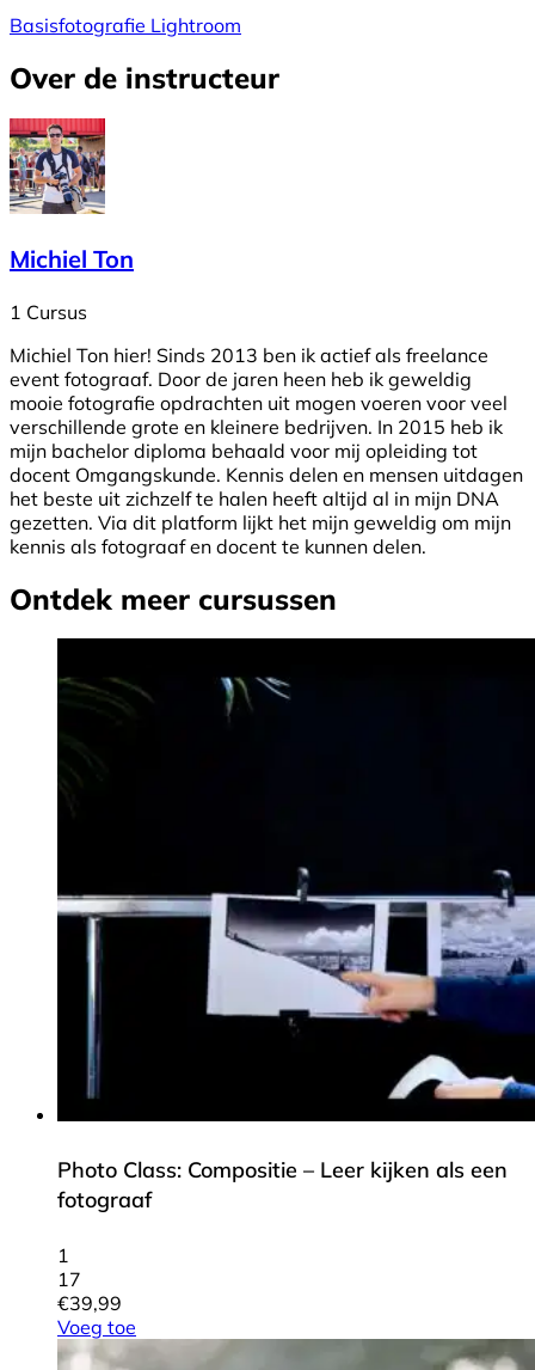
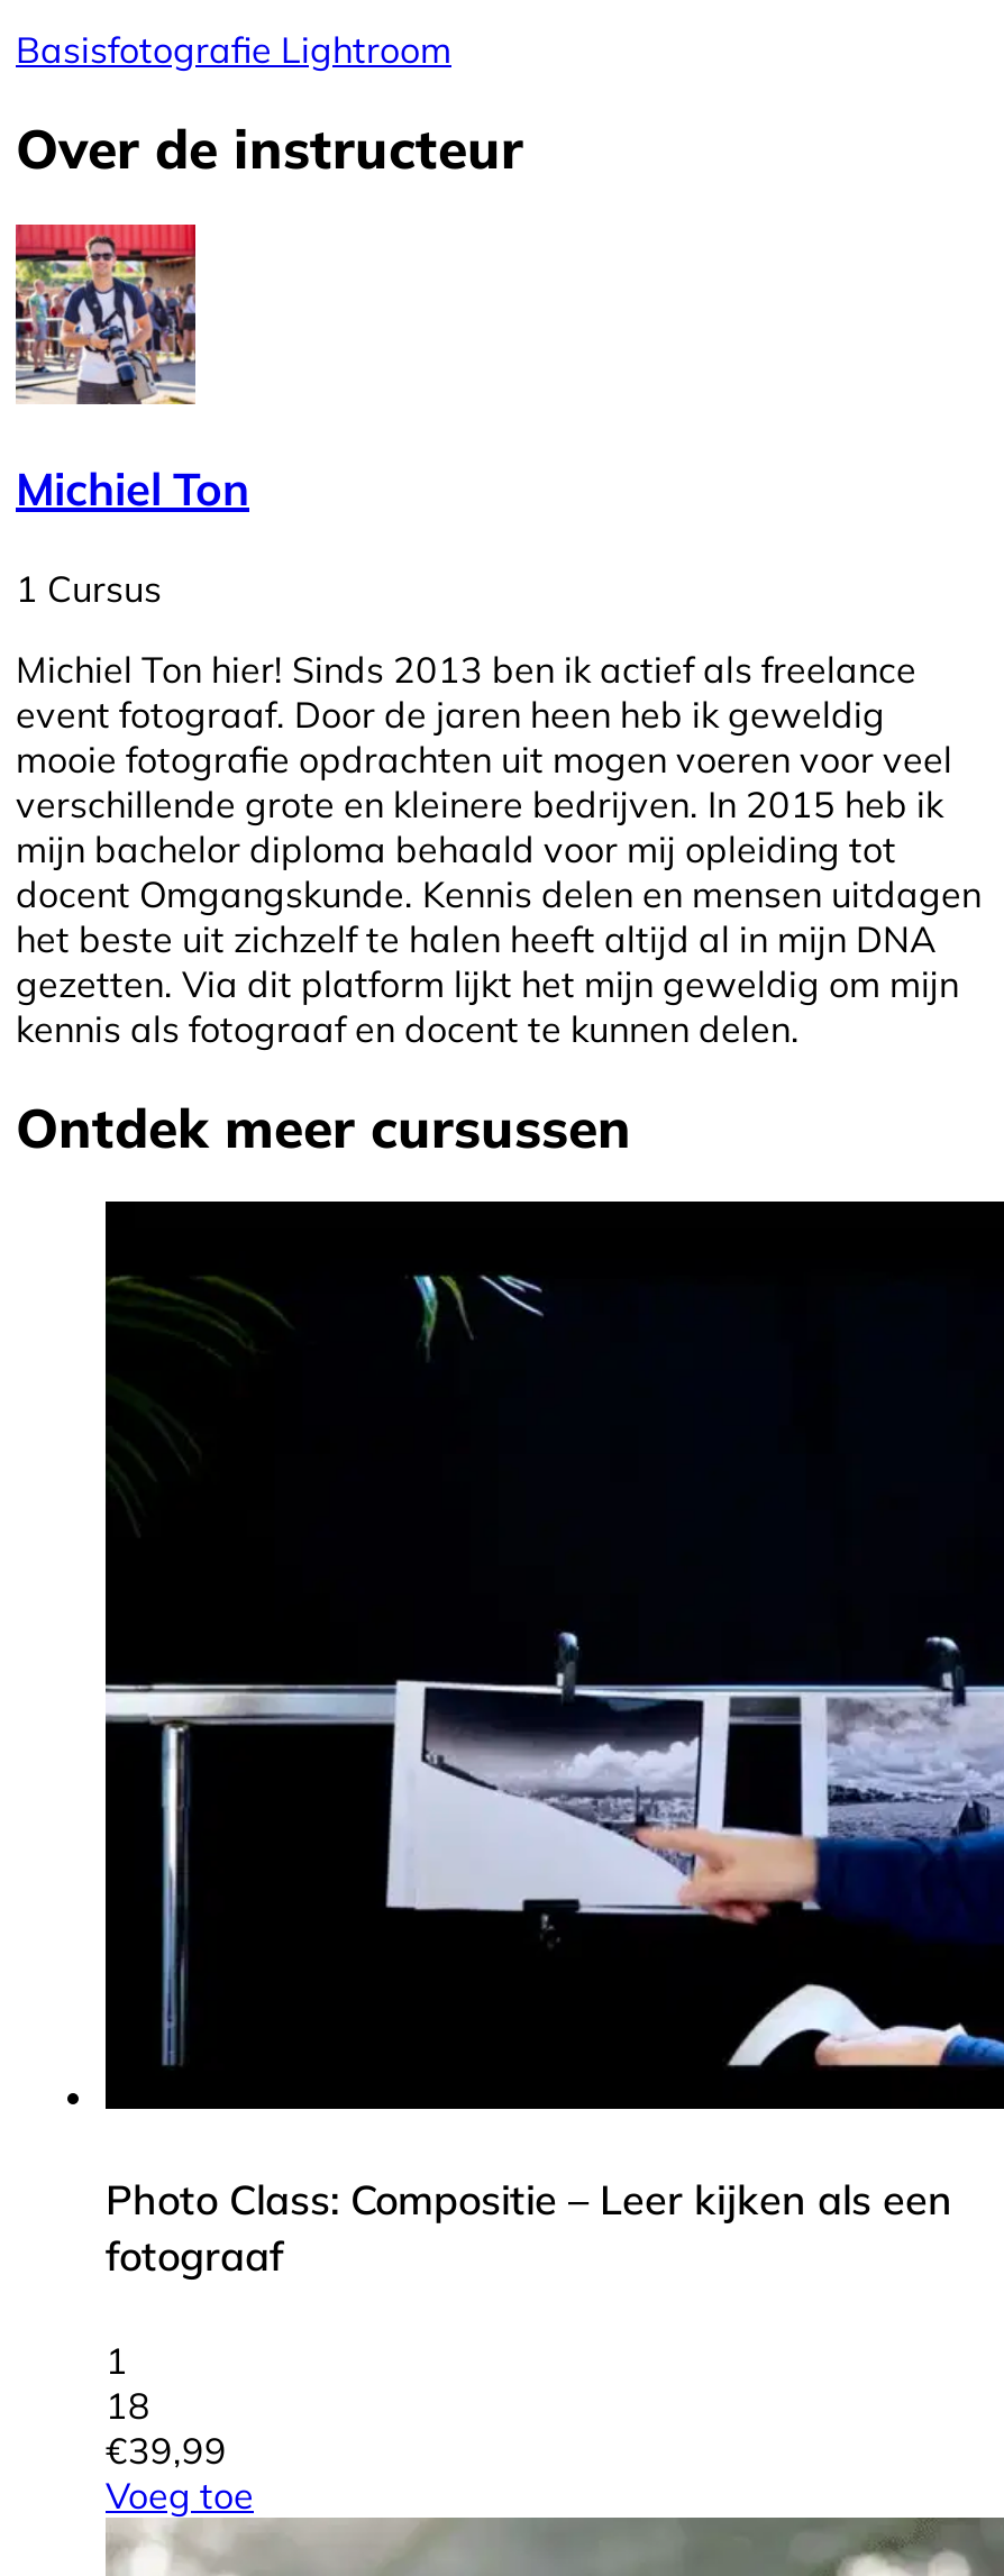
[57,1268,81,1291] 17 -> [106,2384,150,2428] 18

